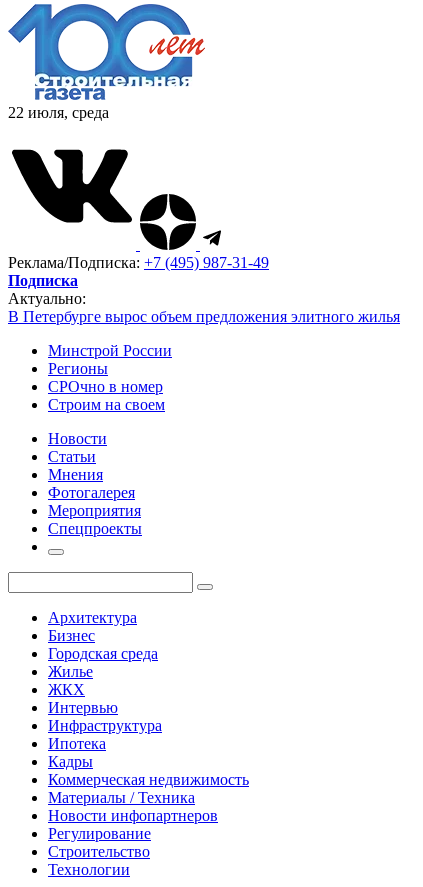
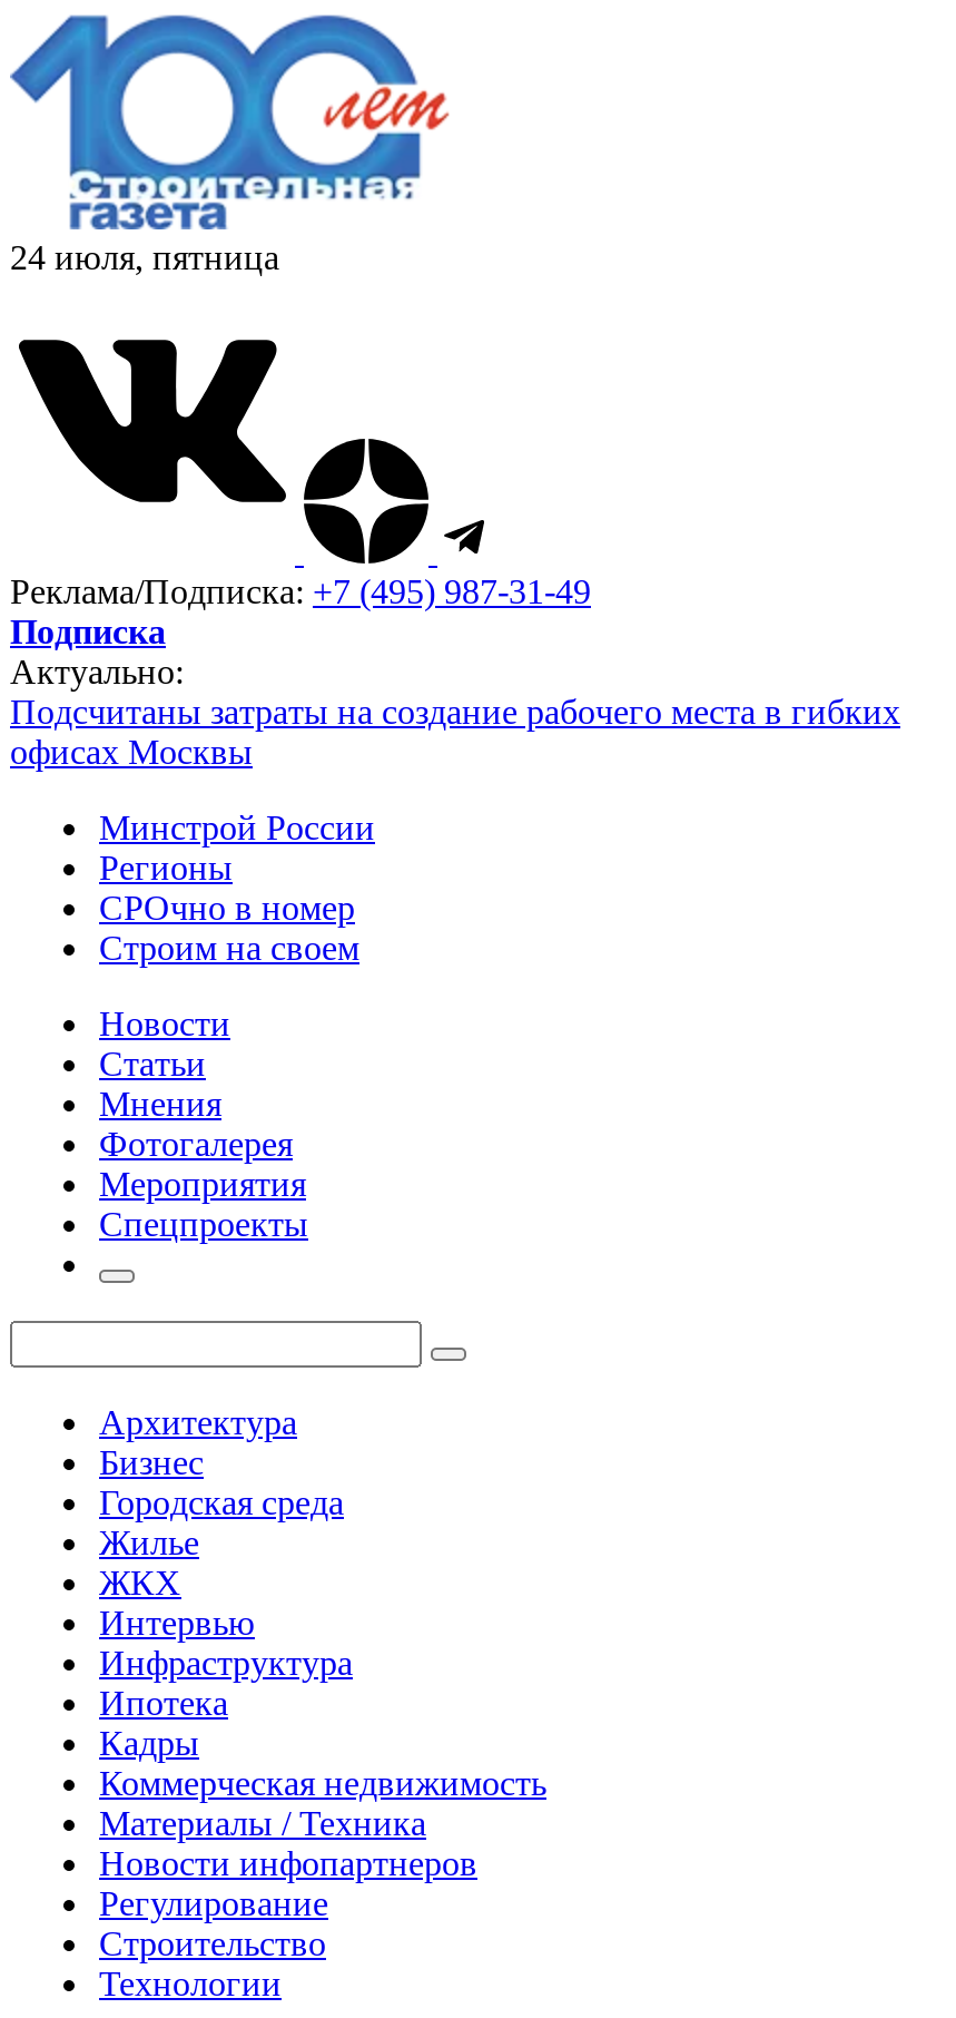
[8,104,109,121] 22 июля, среда -> [10,238,279,276] 24 июля, пятница
[8,308,400,325] В Петербурге вырос объем предложения элитного жилья -> [10,693,900,771] Подсчитаны затраты на создание рабочего места в гибких | офисах Москвы

